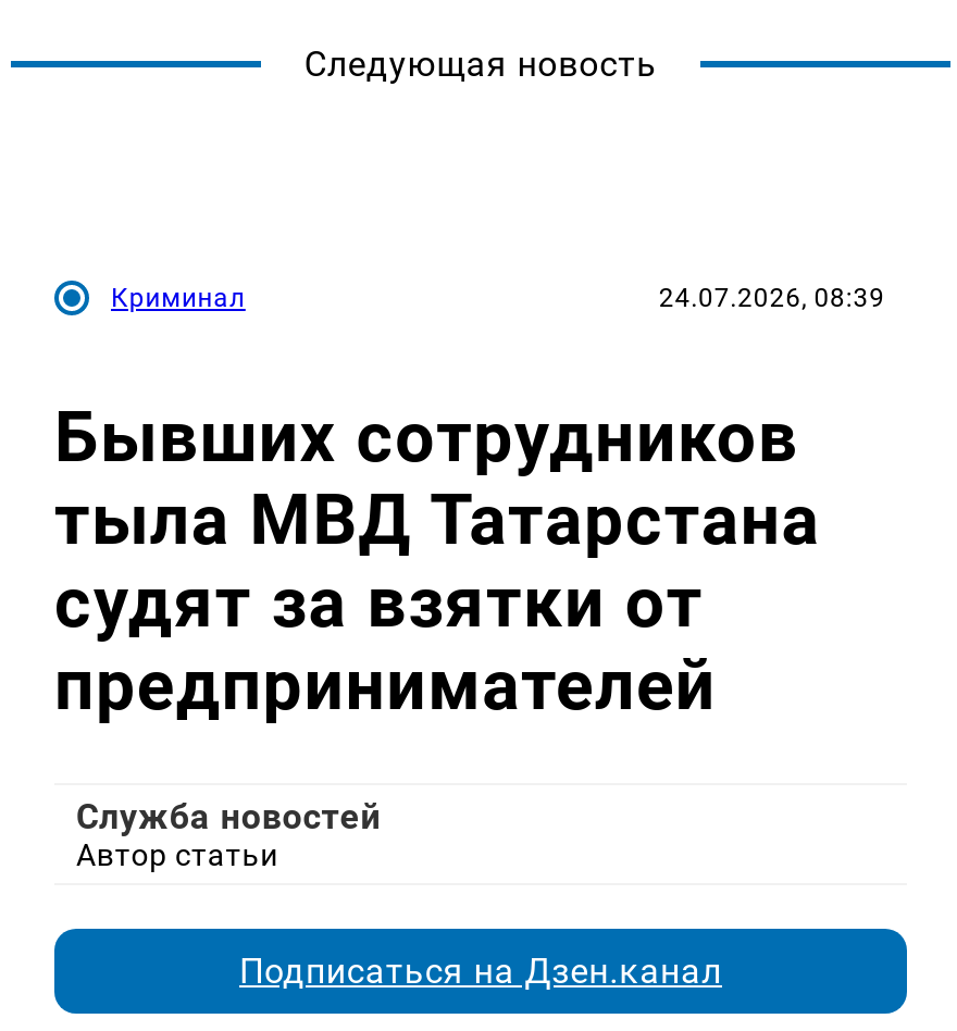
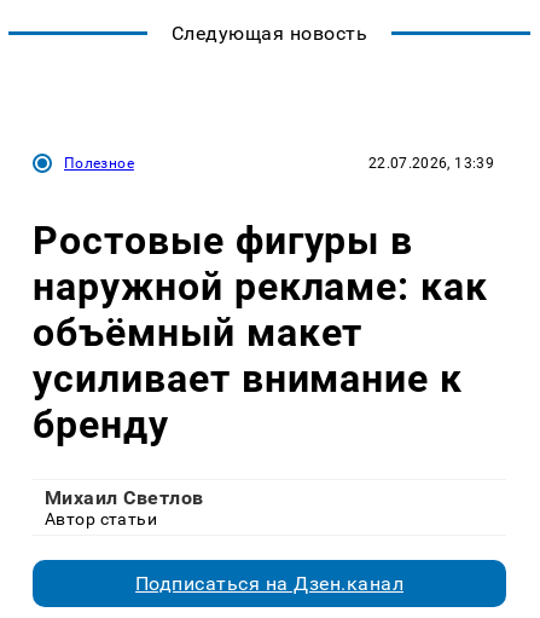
[111,283,885,313] Криминал | 24.07.2026, 08:39 -> [64,155,494,172] Полезное | 22.07.2026, 13:39
[54,395,820,726] Бывших сотрудников | тыла МВД Татарстана | судят за взятки от | предпринимателей -> [33,217,488,447] Ростовые фигуры в | наружной рекламе: как | объёмный макет | усиливает внимание к | бренду
[76,797,381,838] Служба новостей -> [45,486,204,509] Михаил Светлов

